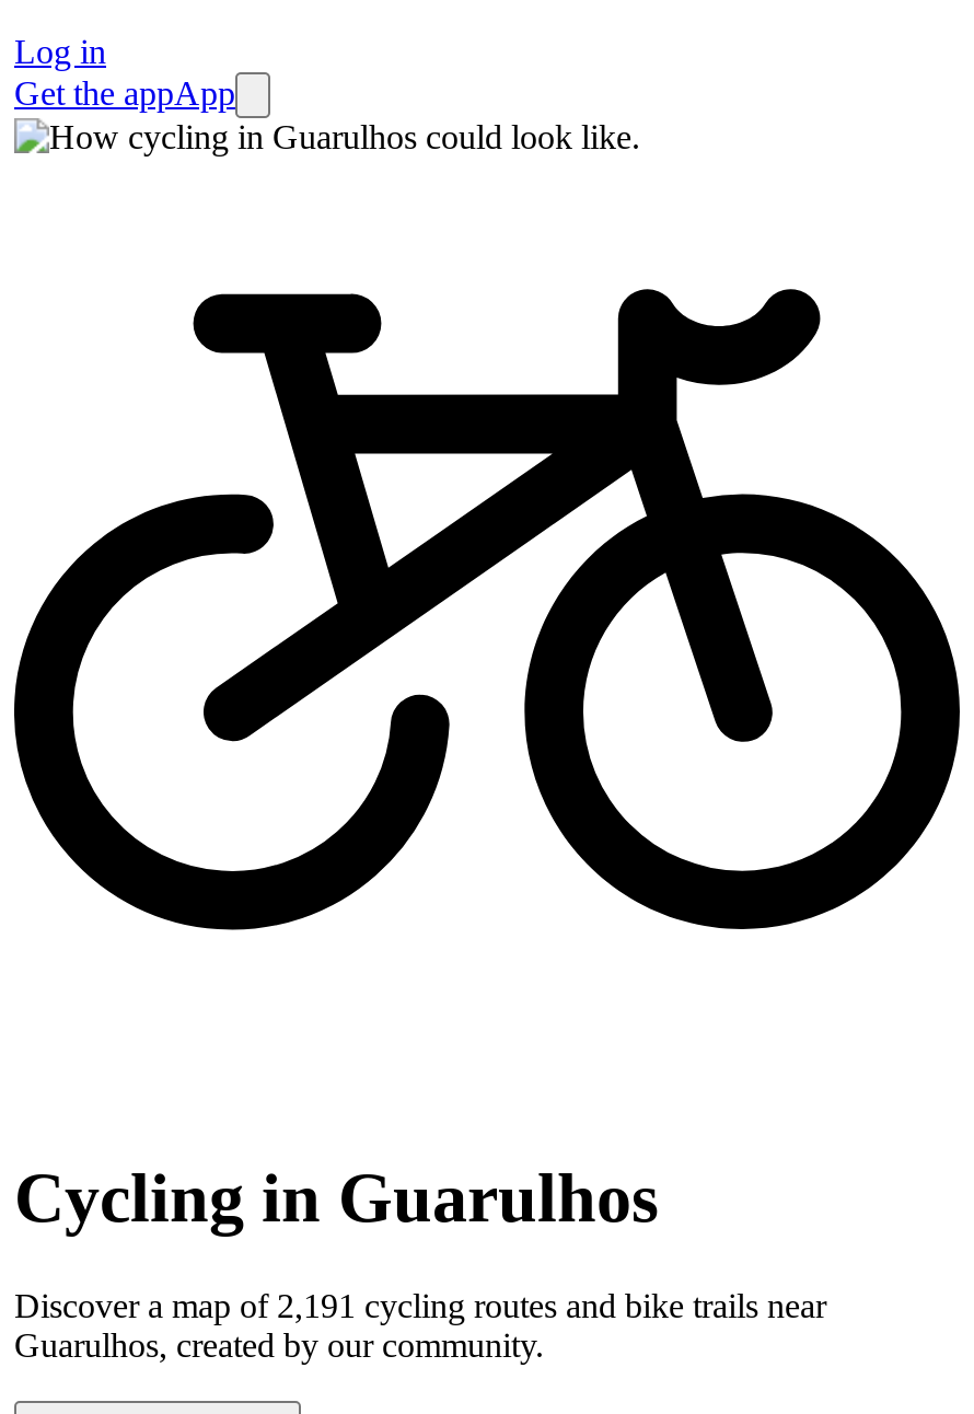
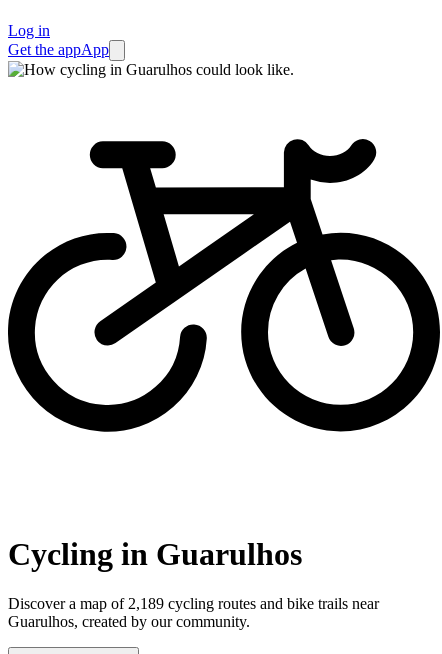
[14,1287,826,1324] Discover a map of 2,191 cycling routes and bike trails near -> [8,595,379,612] Discover a map of 2,189 cycling routes and bike trails near

